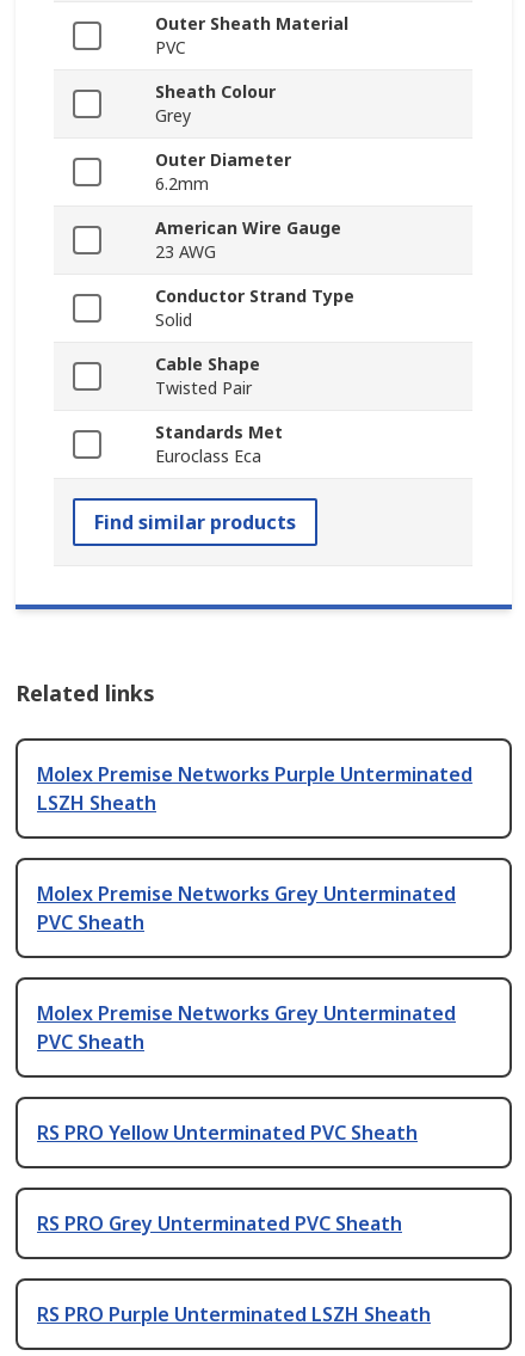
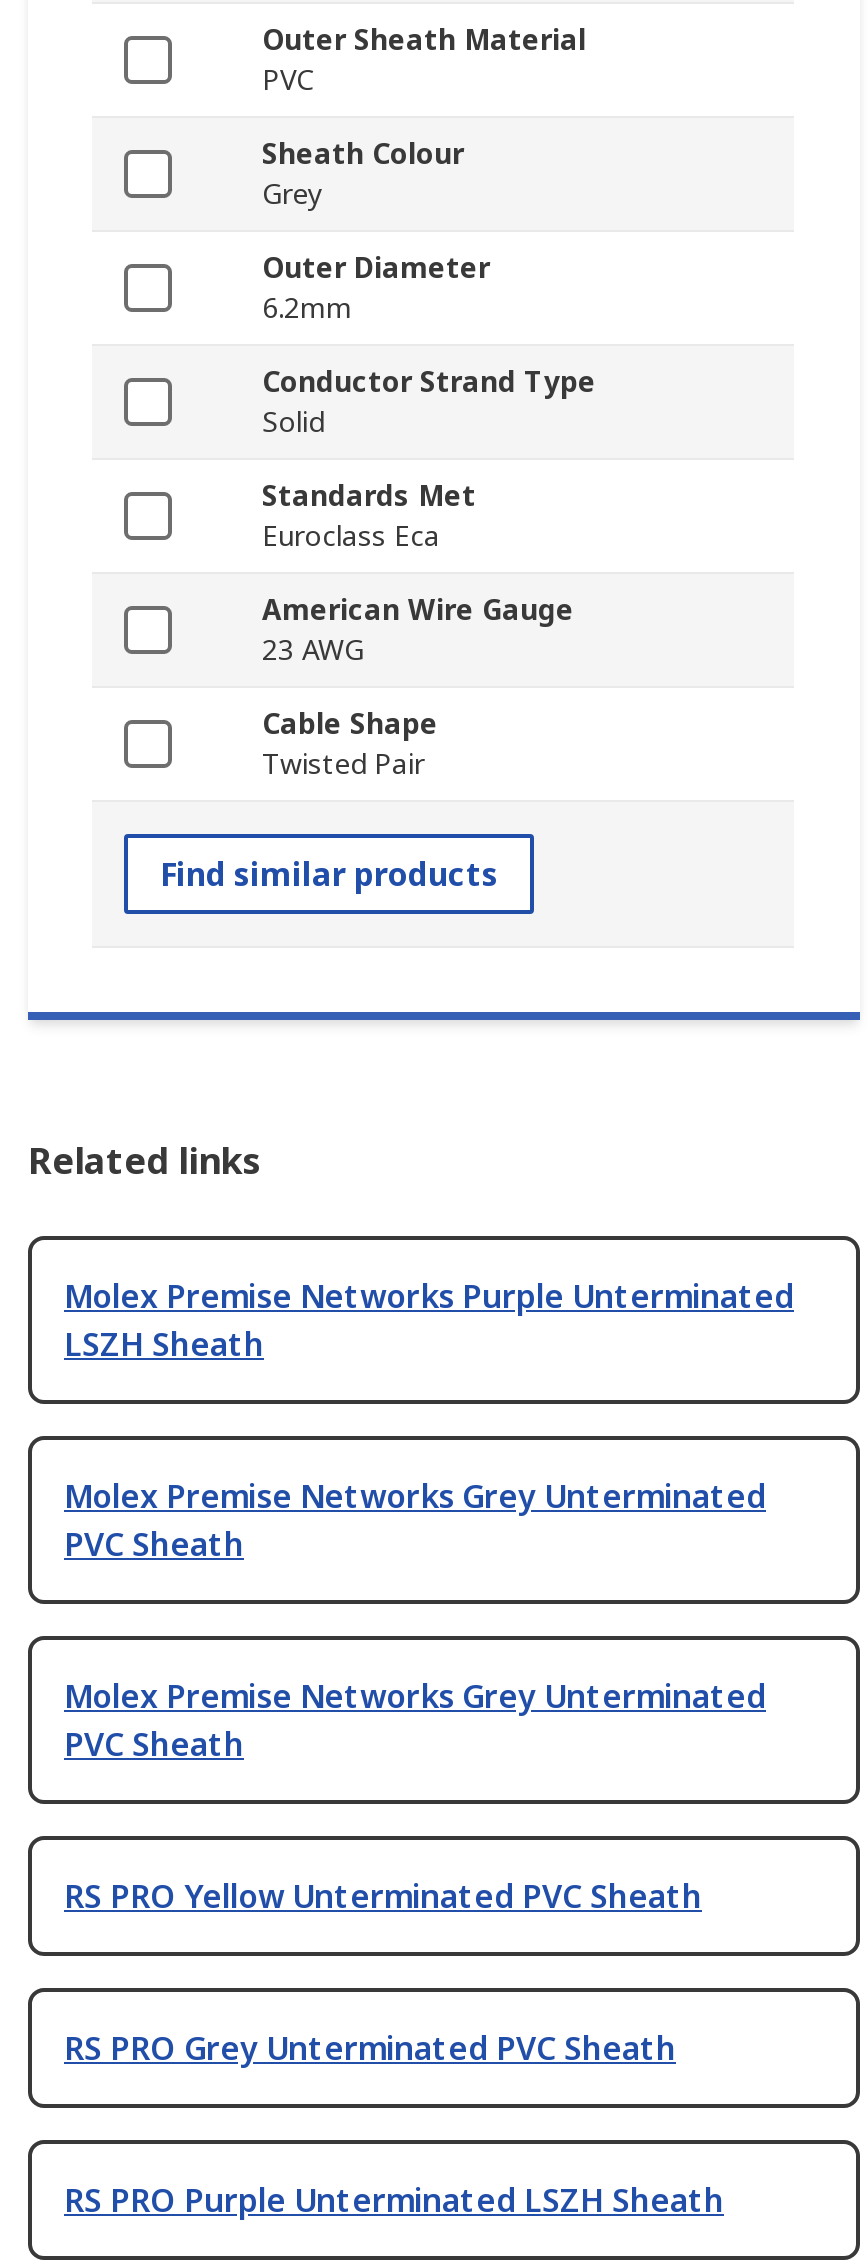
moved [155,217,341,263] -> [262,591,574,669]: American Wire Gauge | 23 AWG
moved [155,285,354,332] -> [262,363,596,441]: Conductor Strand Type | Solid
moved [155,353,260,400] -> [262,705,438,783]: Cable Shape | Twisted Pair
moved [155,421,283,468] -> [262,477,476,555]: Standards Met | Euroclass Eca

